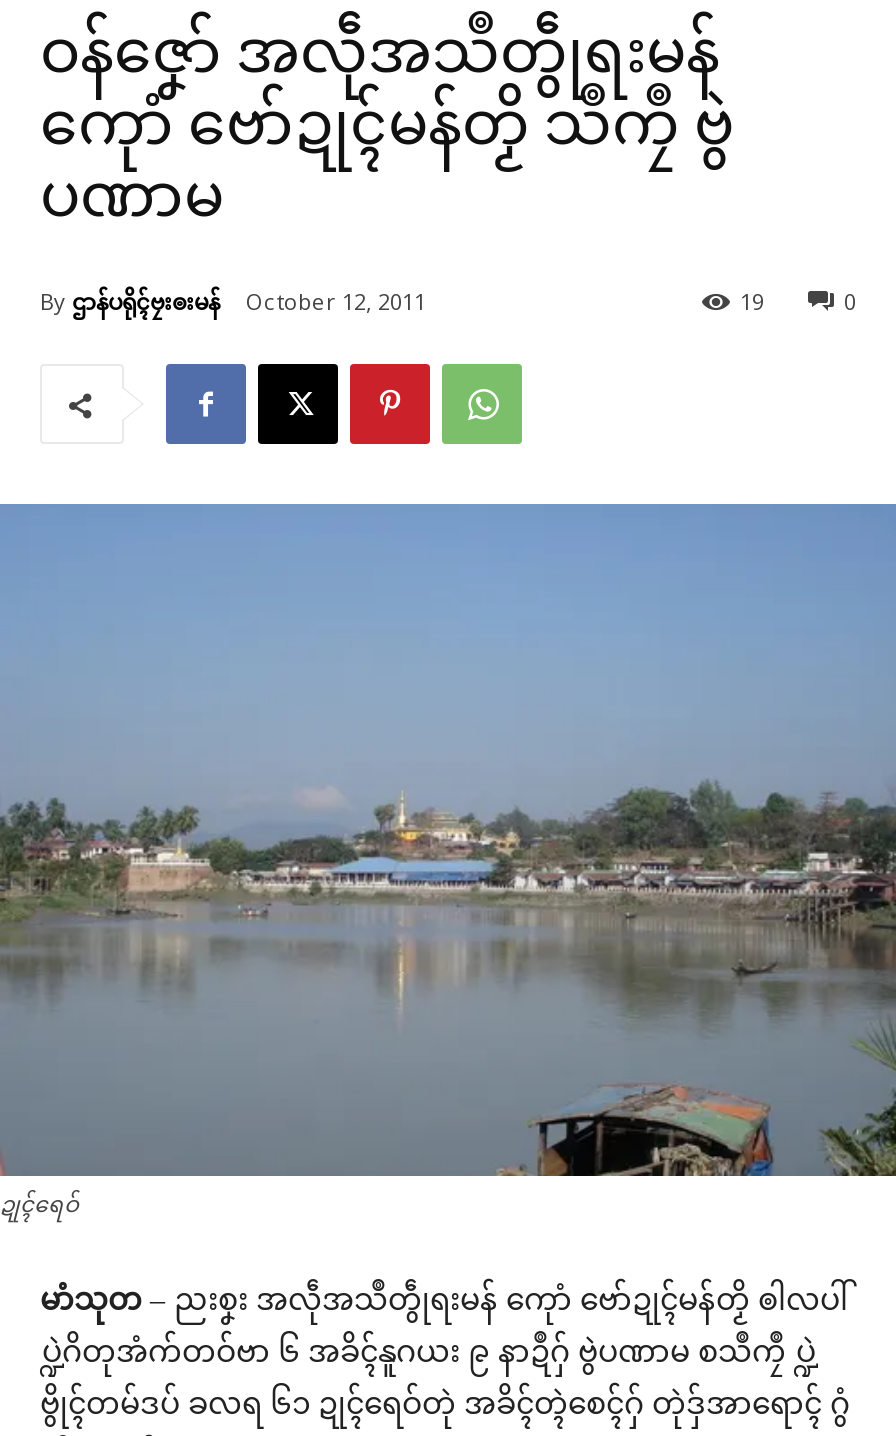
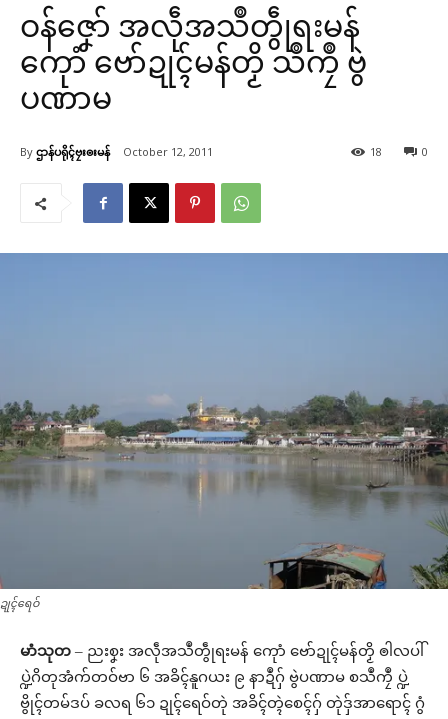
[740,286,764,316] 19 -> [370,144,382,159] 18

